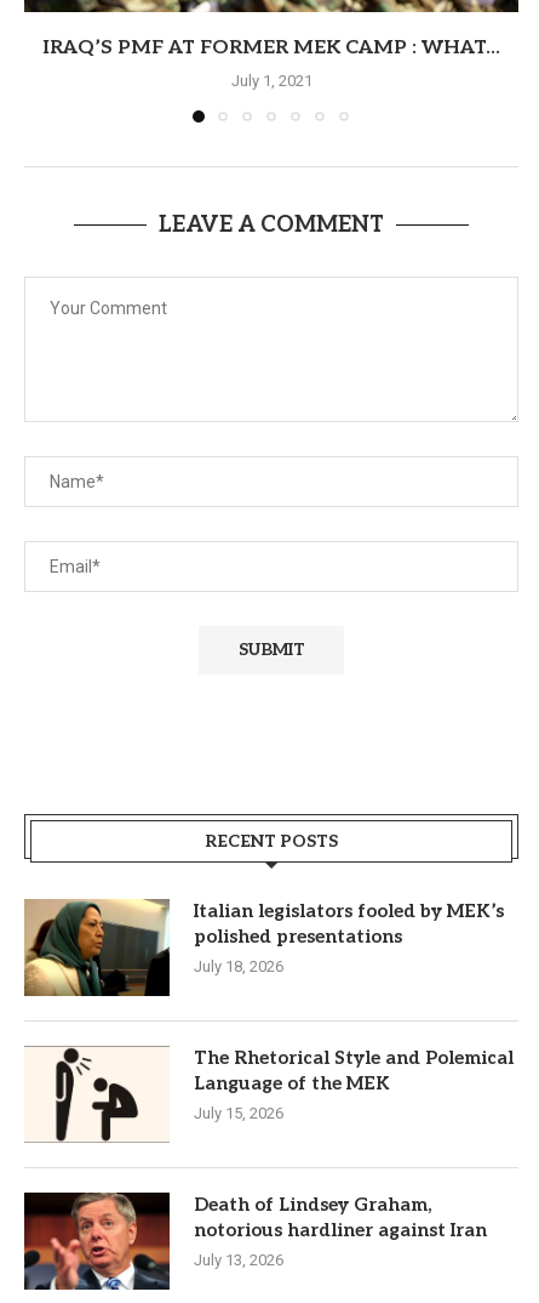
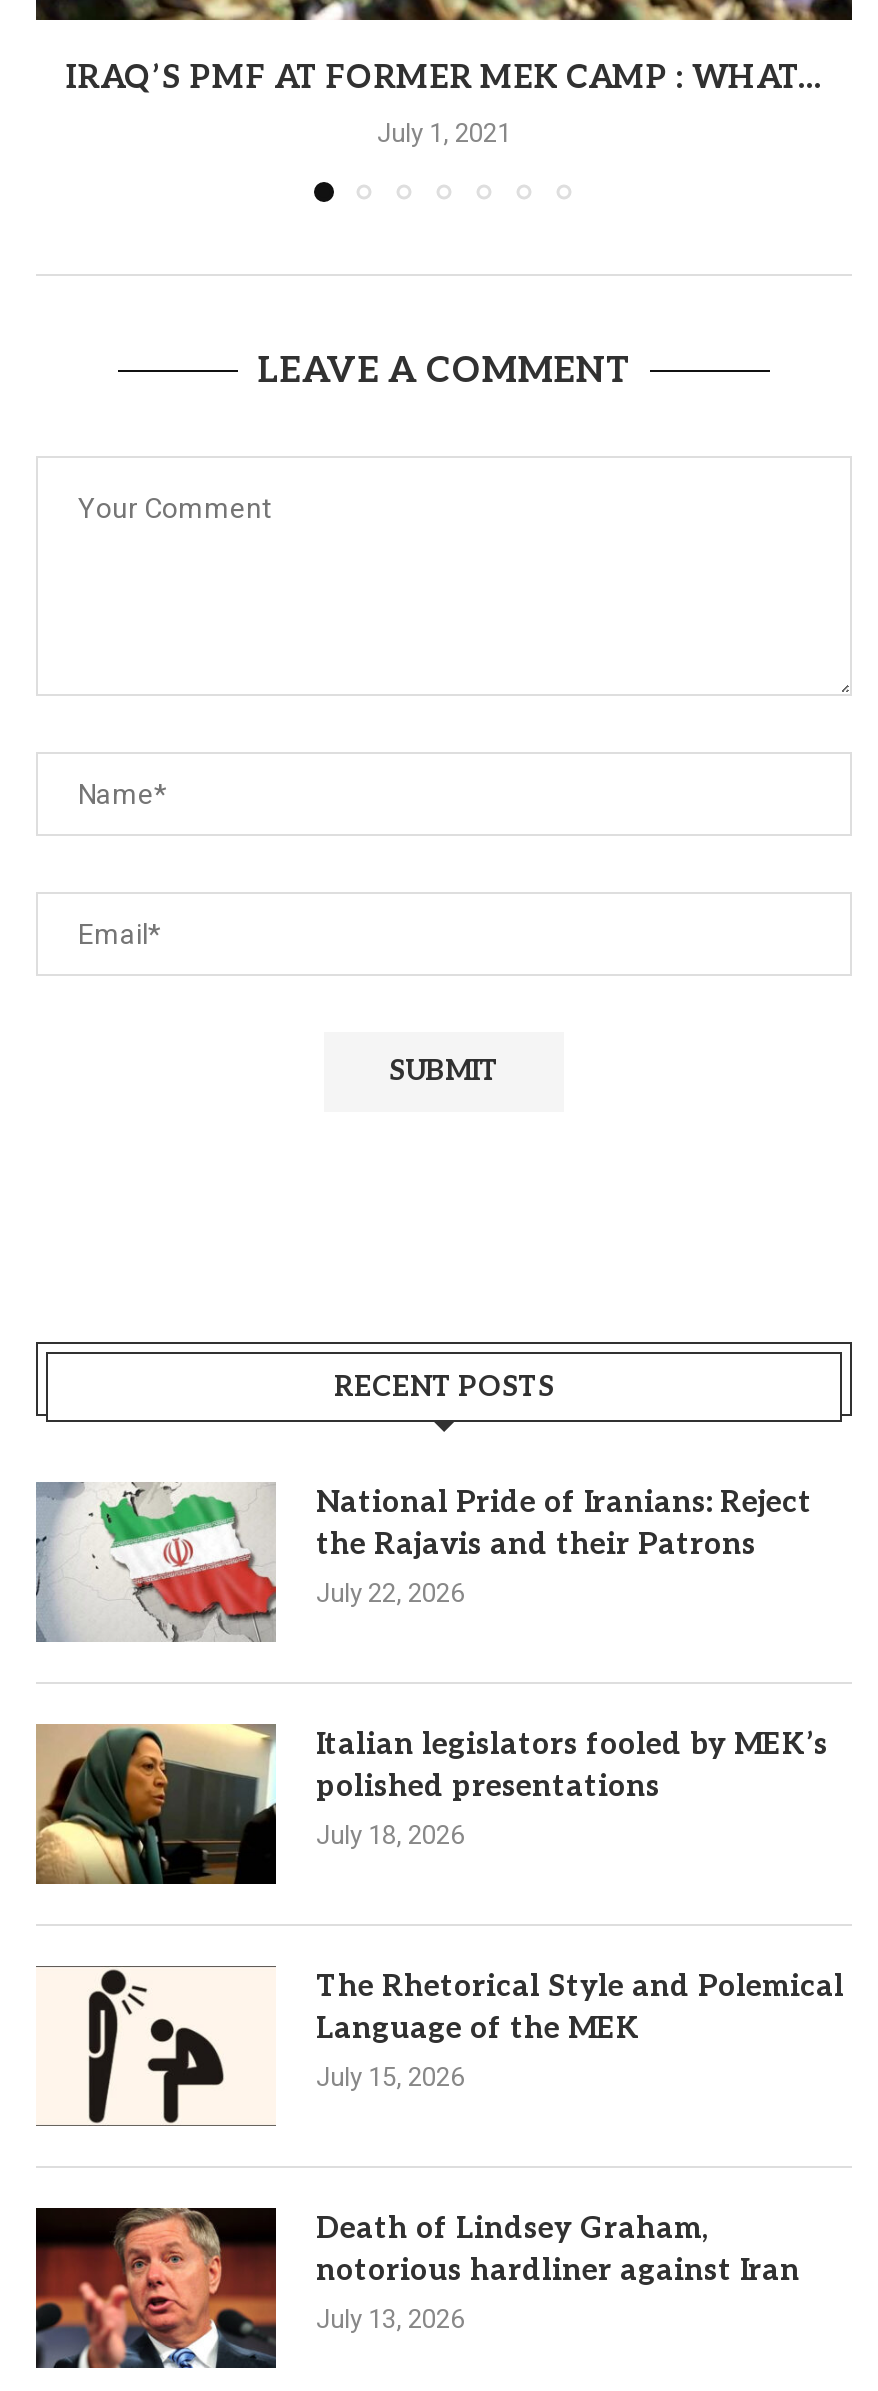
none -> [34,1482,812,1642] [image] | National Pride of Iranians: Reject | the Rajavis and their Patrons | July 22, 2026

